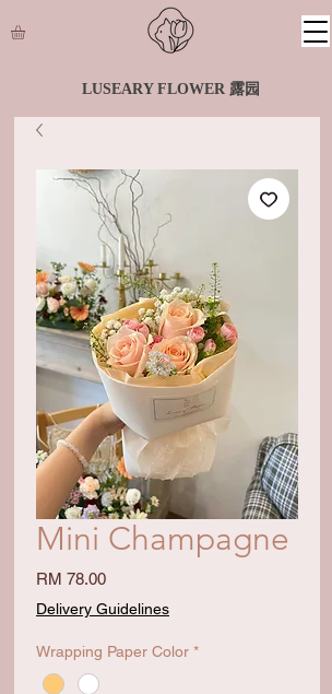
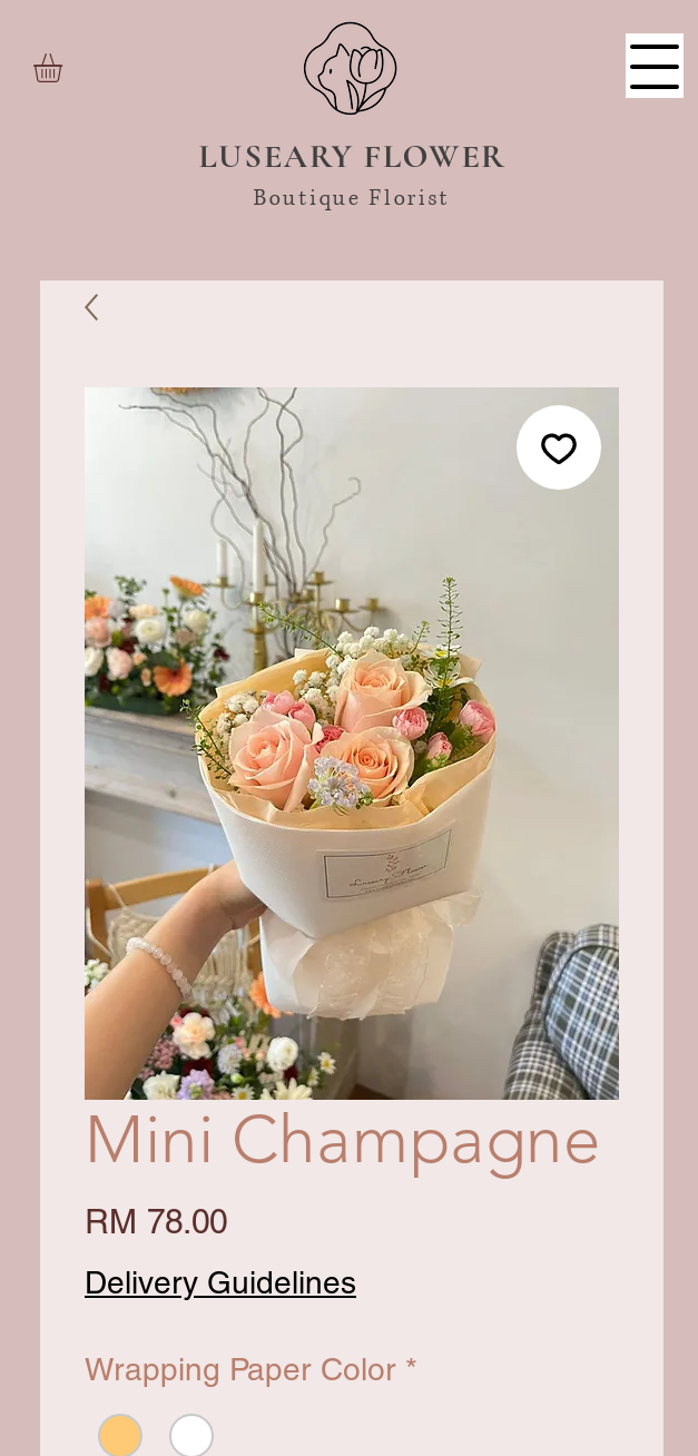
[81,81,259,97] LUSEARY FLOWER 露园 -> [199,136,505,214] LUSEARY FLOWER | Boutique Florist

